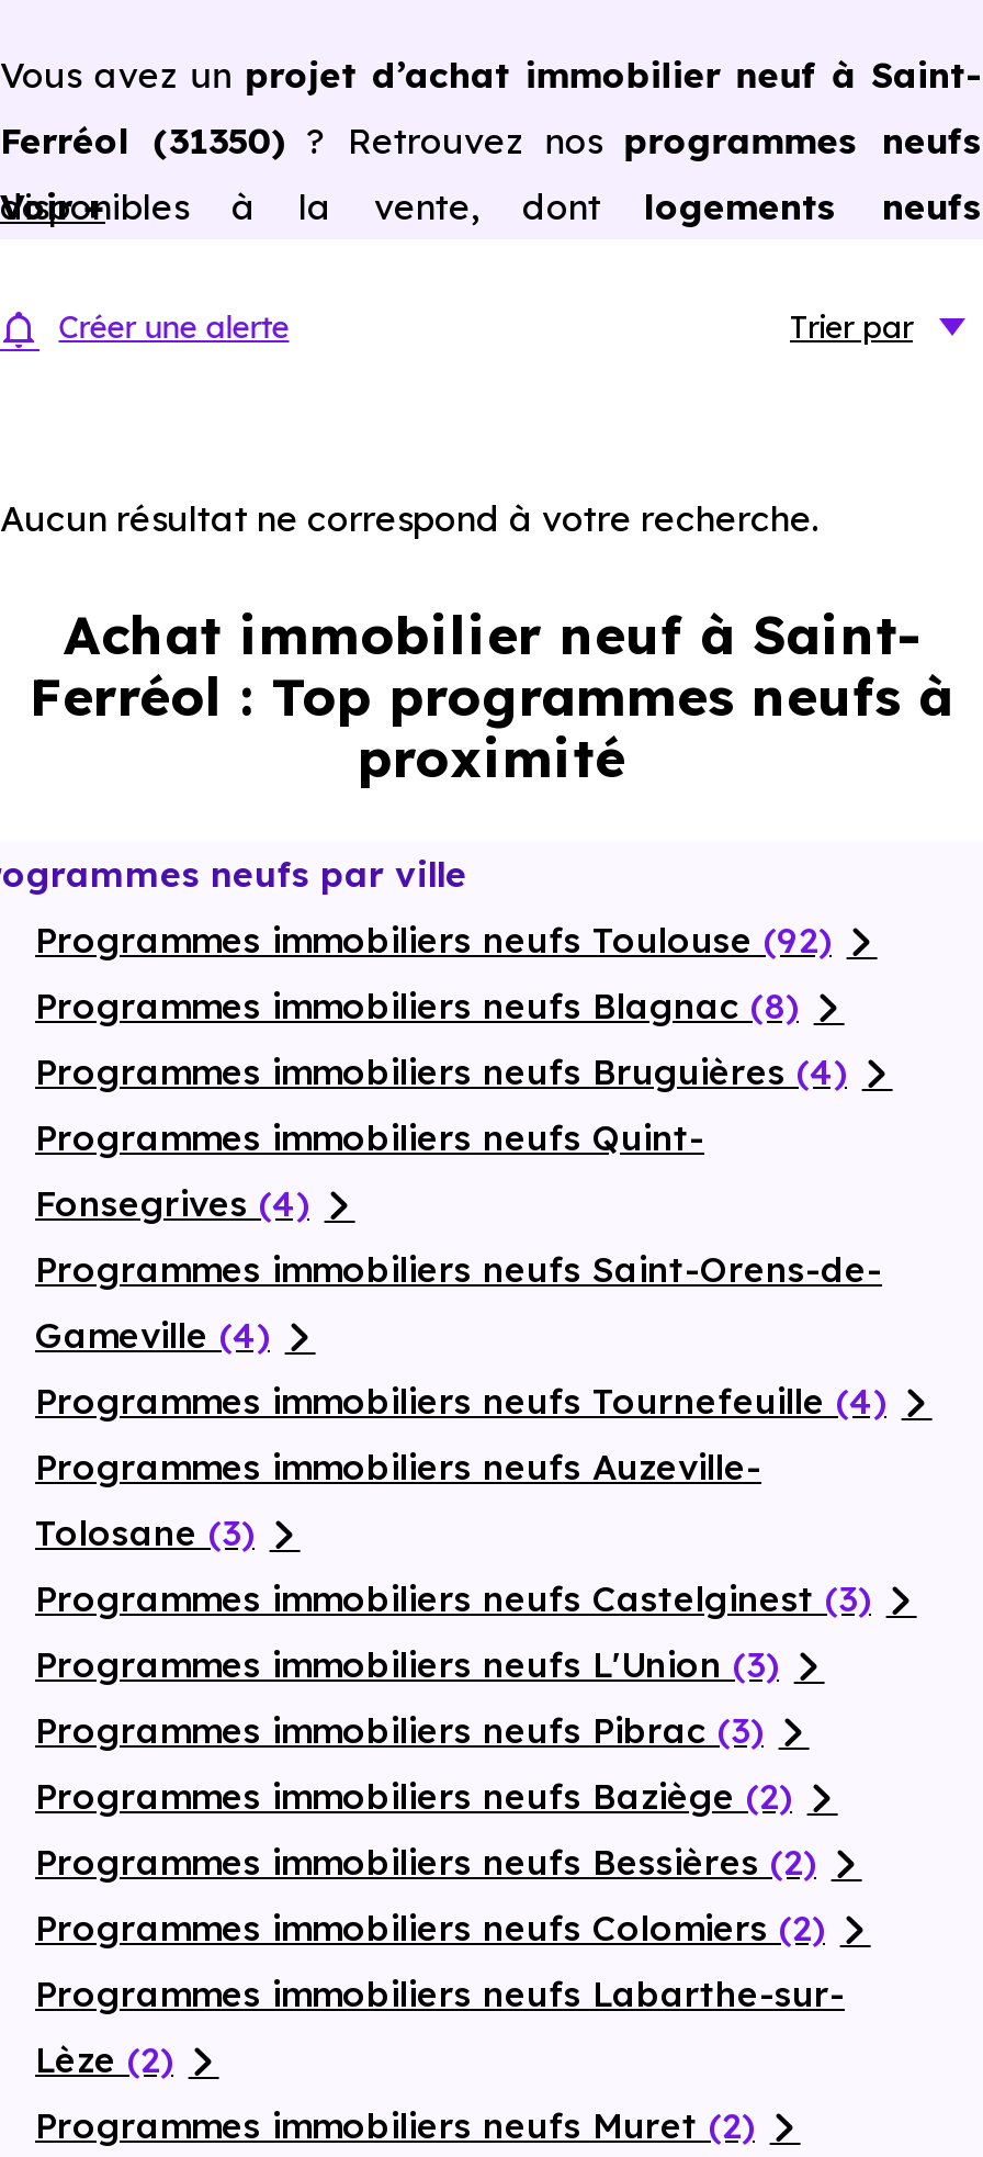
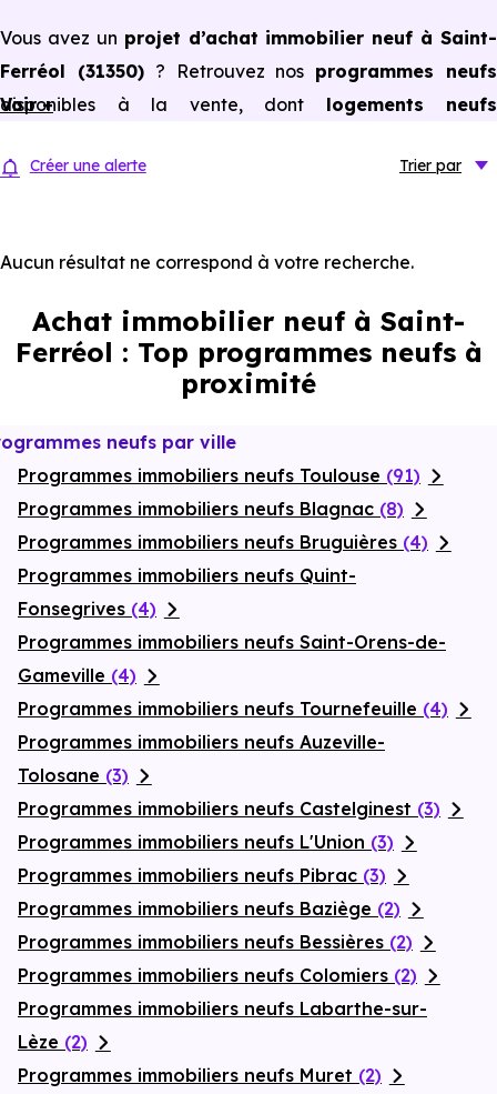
[35,918,832,962] Programmes immobiliers neufs Toulouse (92) -> [18,464,420,486] Programmes immobiliers neufs Toulouse (91)

